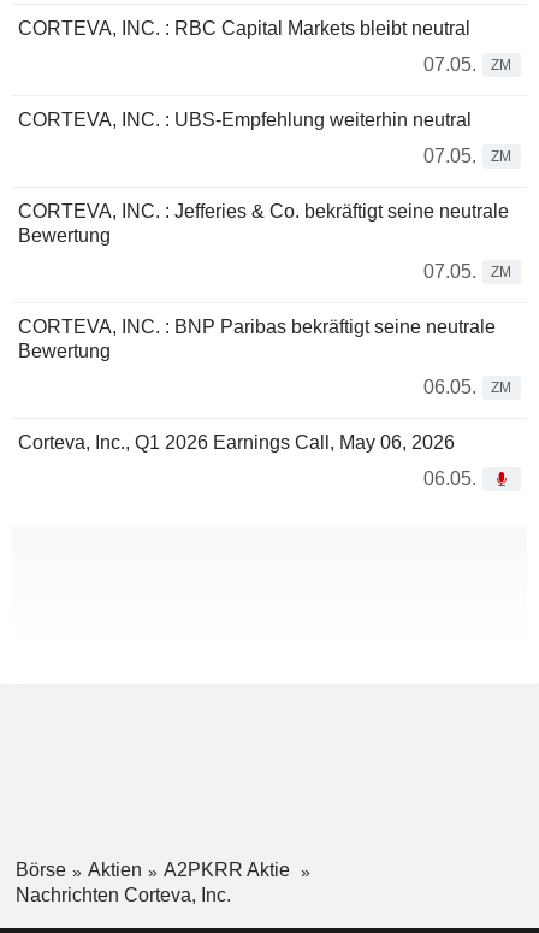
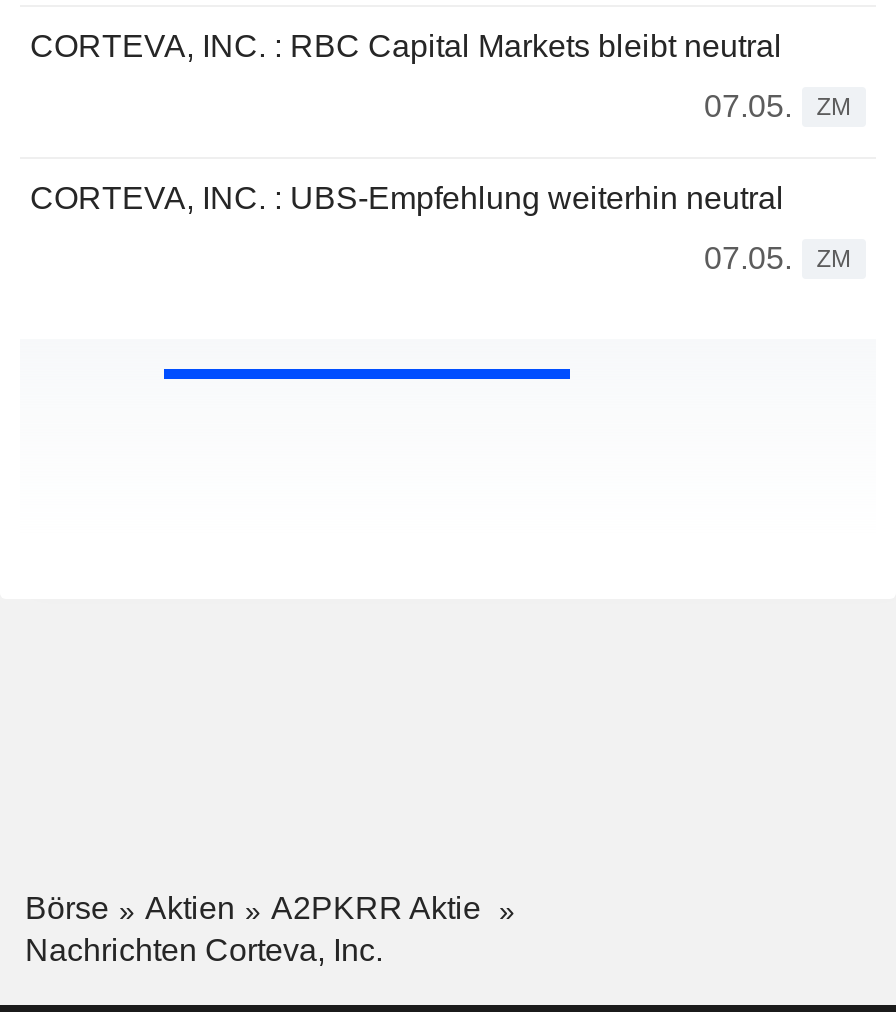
[18,202,512,489] CORTEVA, INC. : Jefferies & Co. bekräftigt seine neutrale | Bewertung | 07.05. | ZM | CORTEVA, INC. : BNP Paribas bekräftigt seine neutrale | Bewertung | 06.05. | ZM | Corteva, Inc., Q1 2026 Earnings Call, May 06, 2026 | 06.05. -> none

